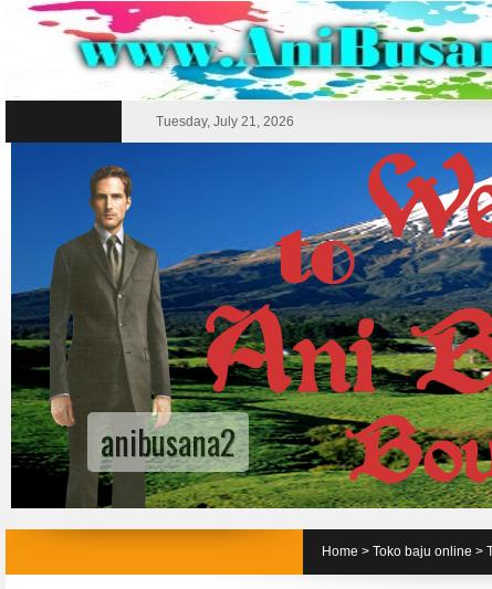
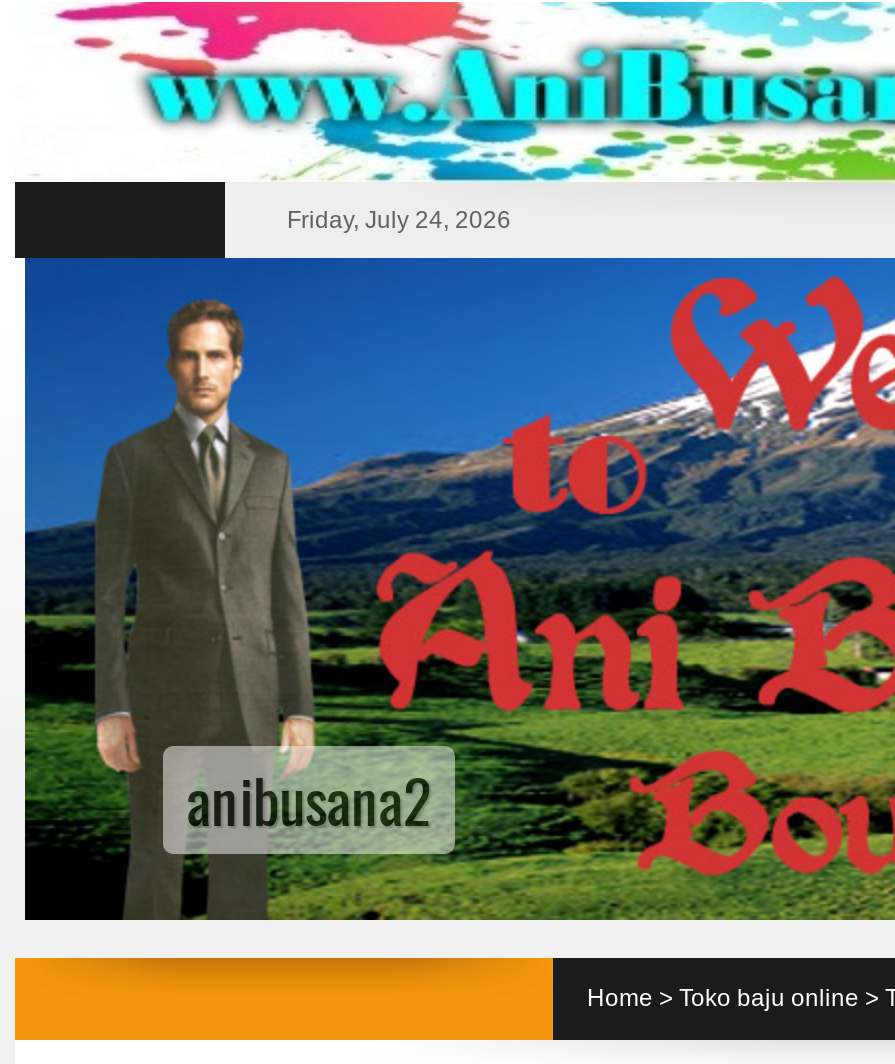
[156,114,294,129] Tuesday, July 21, 2026 -> [287,206,511,234] Friday, July 24, 2026

